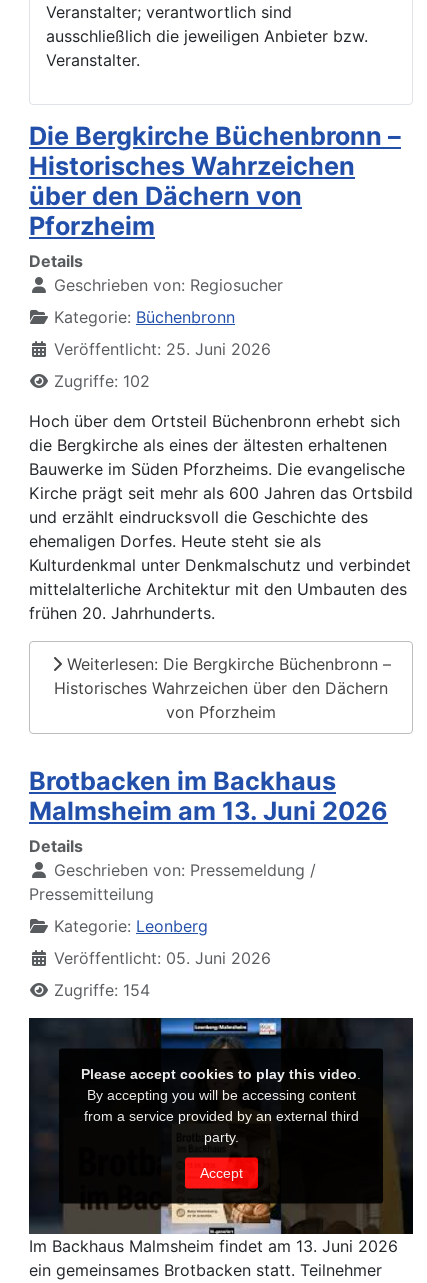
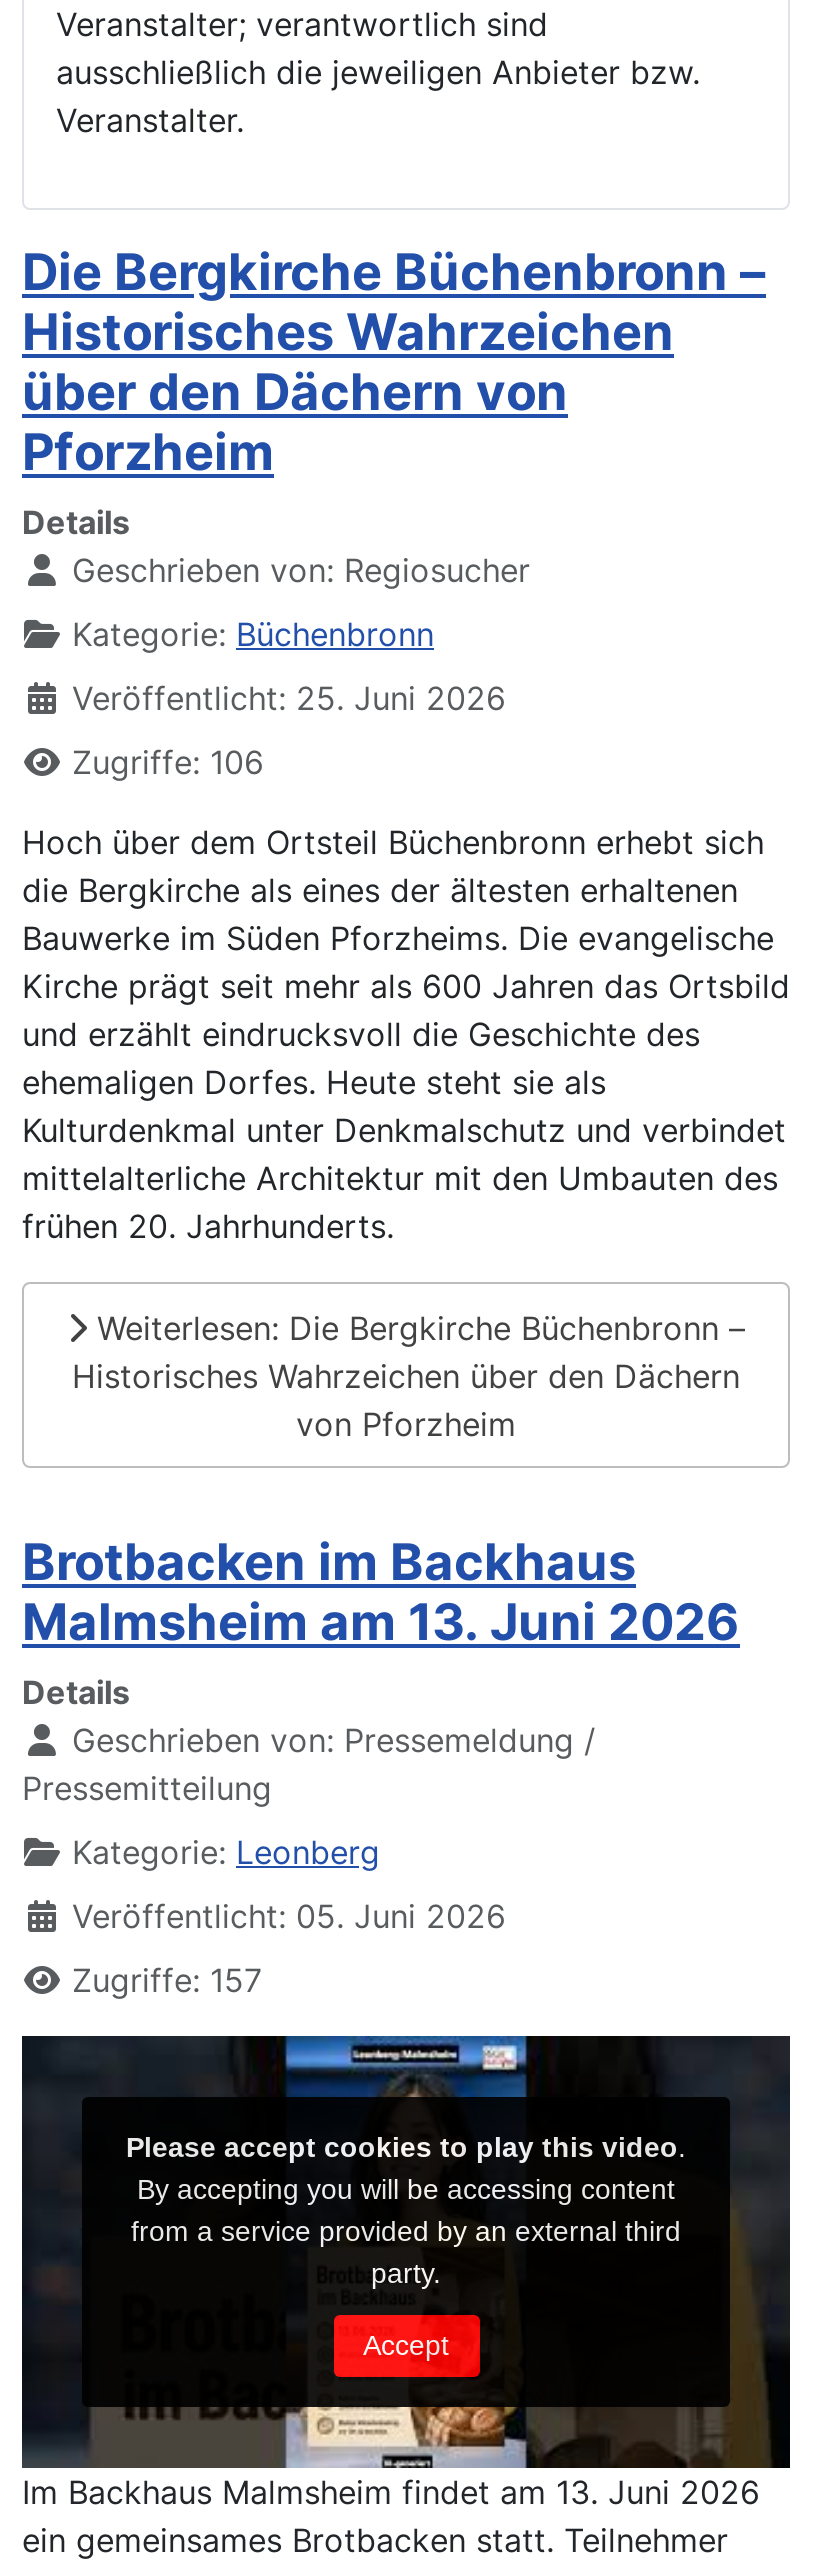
[54,371,150,391] Zugriffe: 102 -> [72,742,264,782] Zugriffe: 106
[54,980,150,1000] Zugriffe: 154 -> [72,1960,262,2000] Zugriffe: 157

